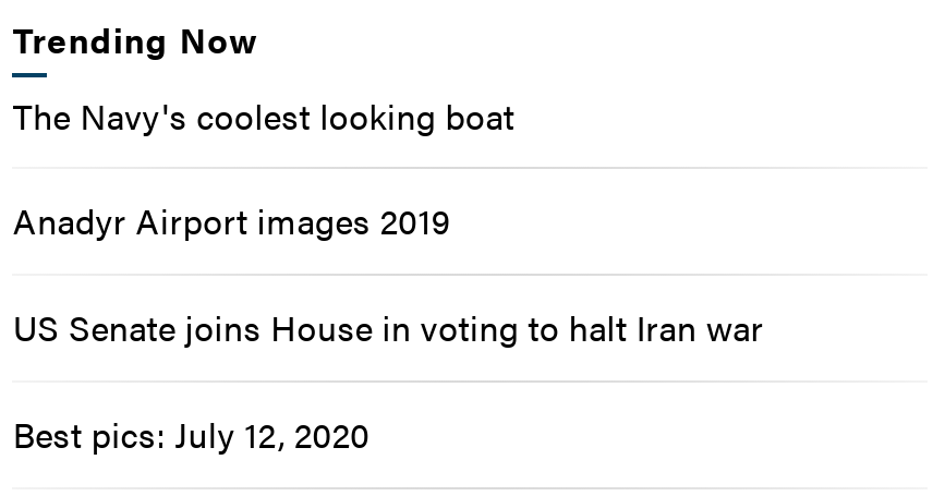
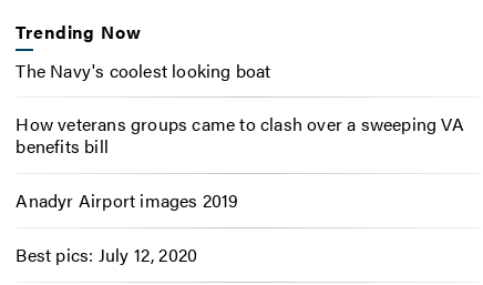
none -> [16,111,464,159] How veterans groups came to clash over a sweeping VA | benefits bill
moved [13,196,451,246] -> [16,188,239,213]: Anadyr Airport images 2019
[13,302,764,353] US Senate joins House in voting to halt Iran war -> none

